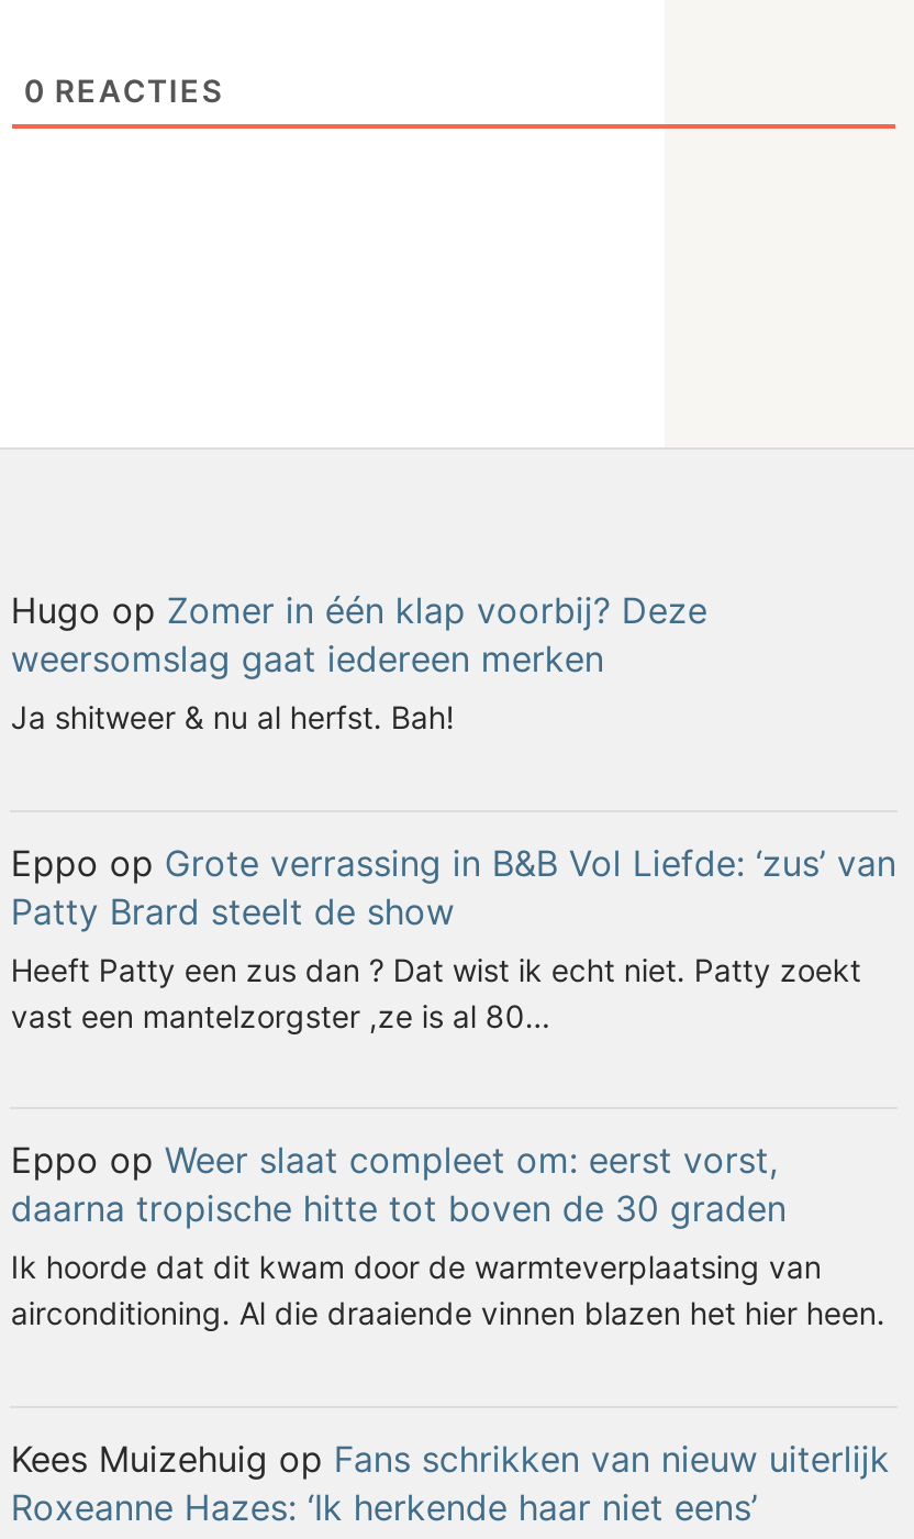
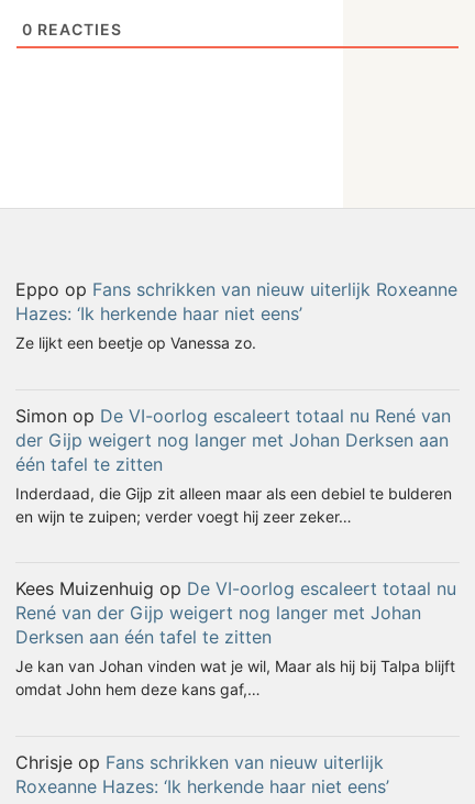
[11,588,707,735] Hugo op Zomer in één klap voorbij? Deze | weersomslag gaat iedereen merken | Ja shitweer & nu al herfst. Bah! -> [16,278,458,352] Eppo op Fans schrikken van nieuw uiterlijk Roxeanne | Hazes: ‘Ik herkende haar niet eens’ | Ze lijkt een beetje op Vanessa zo.
[11,840,896,1034] Eppo op Grote verrassing in B&B Vol Liefde: ‘zus’ van | Patty Brard steelt de show | Heeft Patty een zus dan ? Dat wist ik echt niet. Patty zoekt | vast een mantelzorgster ,ze is al 80… -> [16,404,452,525] Simon op De VI-oorlog escaleert totaal nu René van | der Gijp weigert nog langer met Johan Derksen aan | één tafel te zitten | Inderdaad, die Gijp zit alleen maar als een debiel te bulderen | en wijn te zuipen; verder voegt hij zeer zeker…
[11,1138,885,1332] Eppo op Weer slaat compleet om: eerst vorst, | daarna tropische hitte tot boven de 30 graden | Ik hoorde dat dit kwam door de warmteverplaatsing van | airconditioning. Al die draaiende vinnen blazen het hier heen. -> [16,578,457,699] Kees Muizenhuig op De VI-oorlog escaleert totaal nu | René van der Gijp weigert nog langer met Johan | Derksen aan één tafel te zitten | Je kan van Johan vinden wat je wil, Maar als hij bij Talpa blijft | omdat John hem deze kans gaf,…
[11,1436,890,1480] Kees Muizehuig op Fans schrikken van nieuw uiterlijk -> [16,751,384,773] Chrisje op Fans schrikken van nieuw uiterlijk

